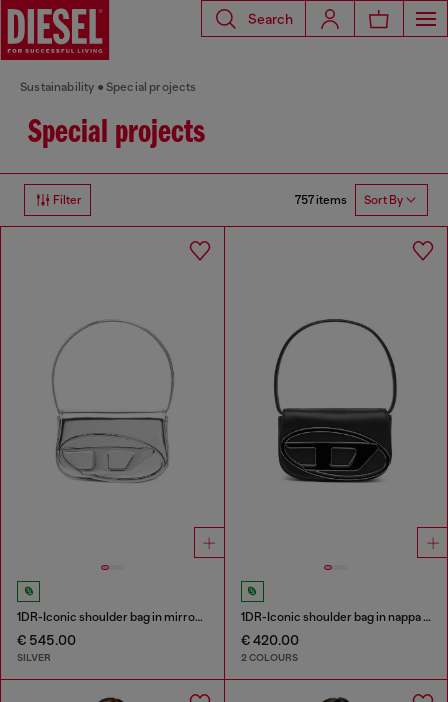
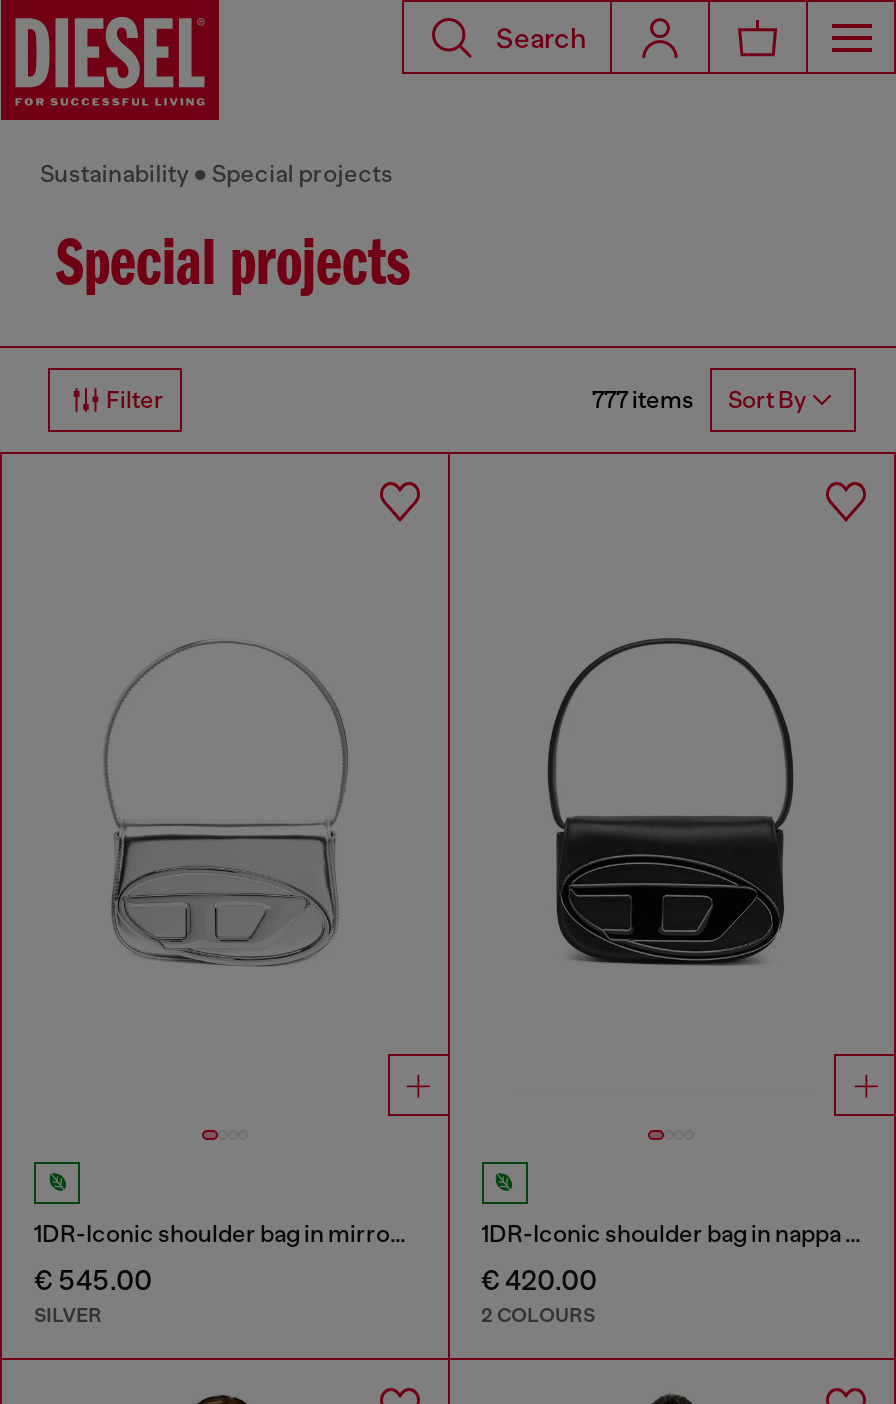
[295,192,403,207] 757 items Sort By -> [592,385,806,414] 777 items Sort By

